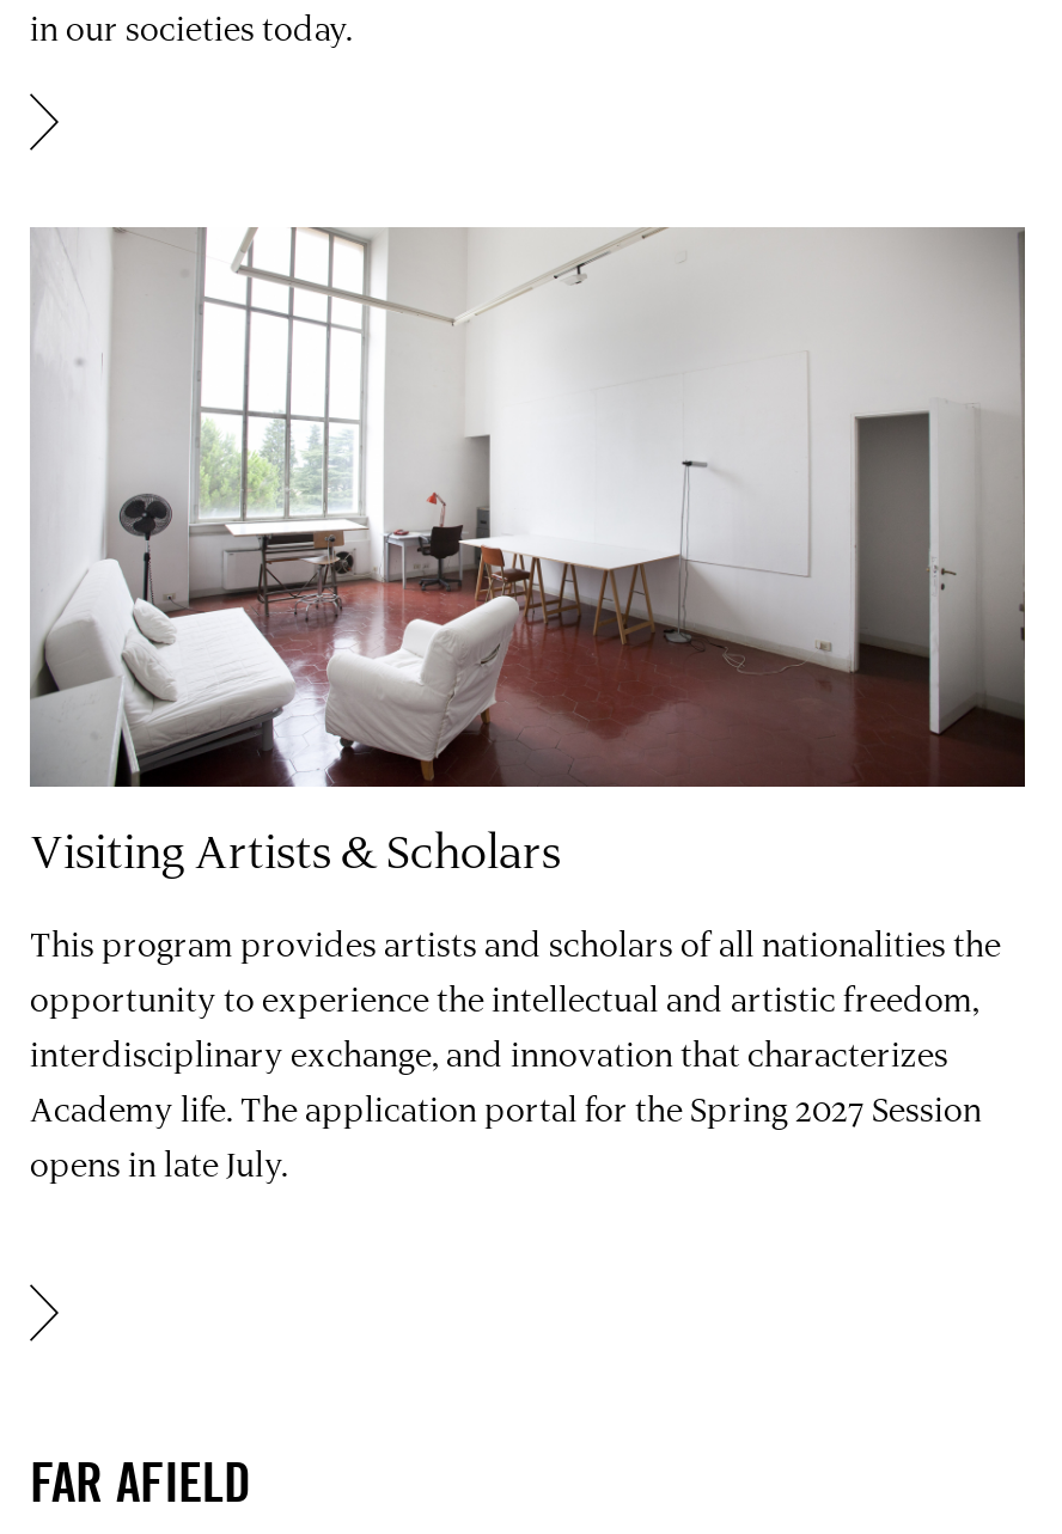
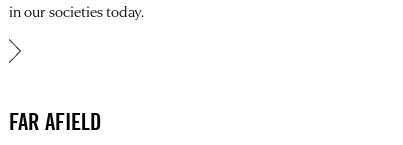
[28,225,1027,1186] [image] | Visiting Artists & Scholars | This program provides artists and scholars of all nationalities the | opportunity to experience the intellectual and artistic freedom, | interdisciplinary exchange, and innovation that characterizes | Academy life. The application portal for the Spring 2027 Session | opens in late July. -> none

